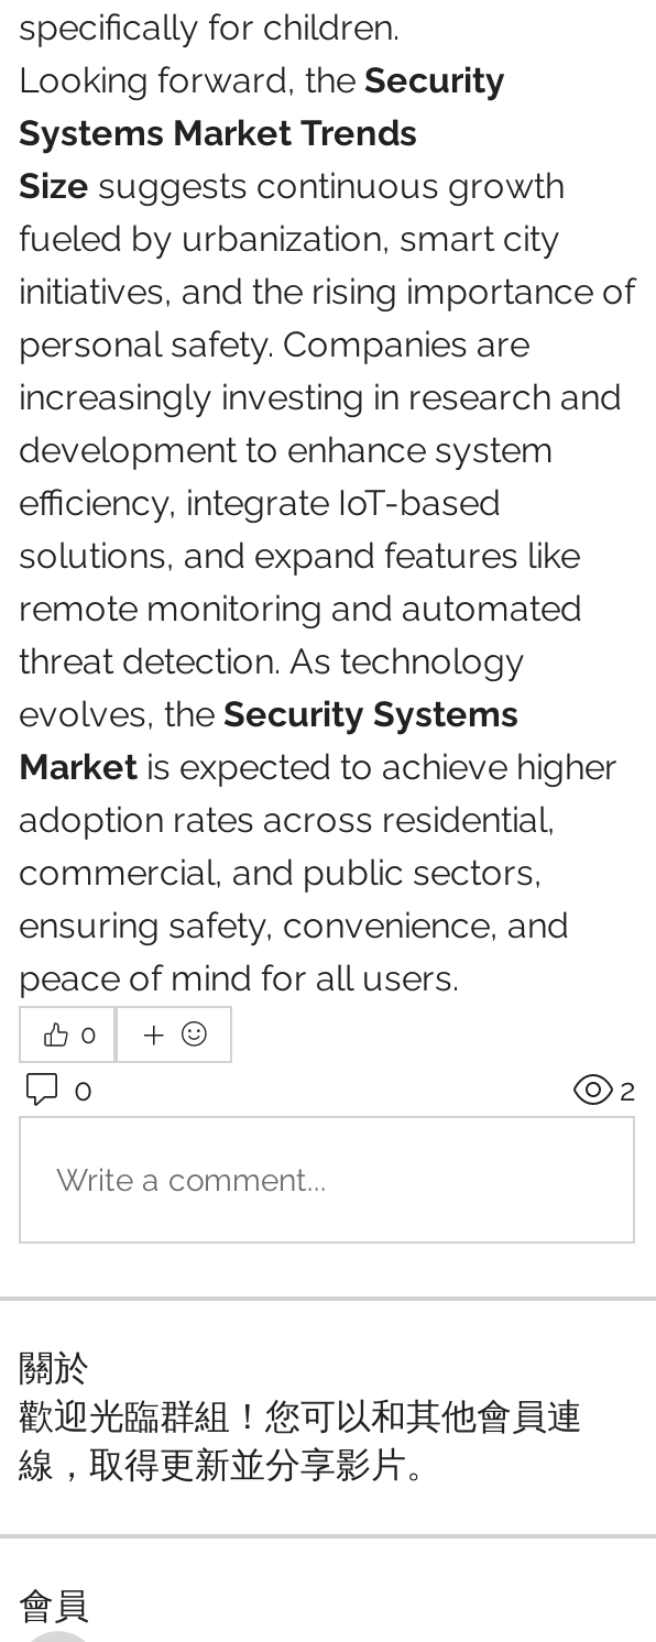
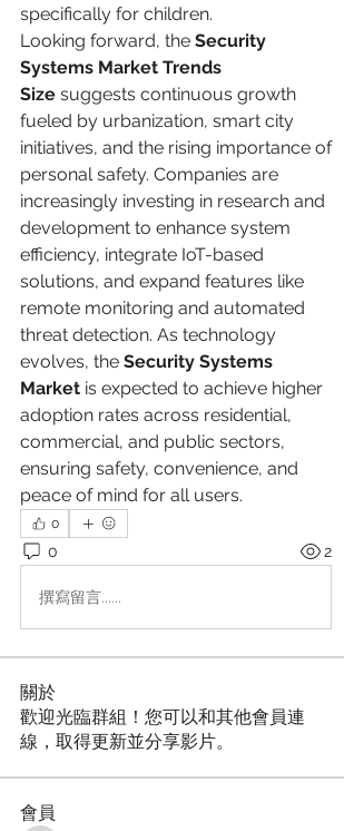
[56,1161,327,1197] Write a comment... -> [39,588,121,606] 撰寫留言......

